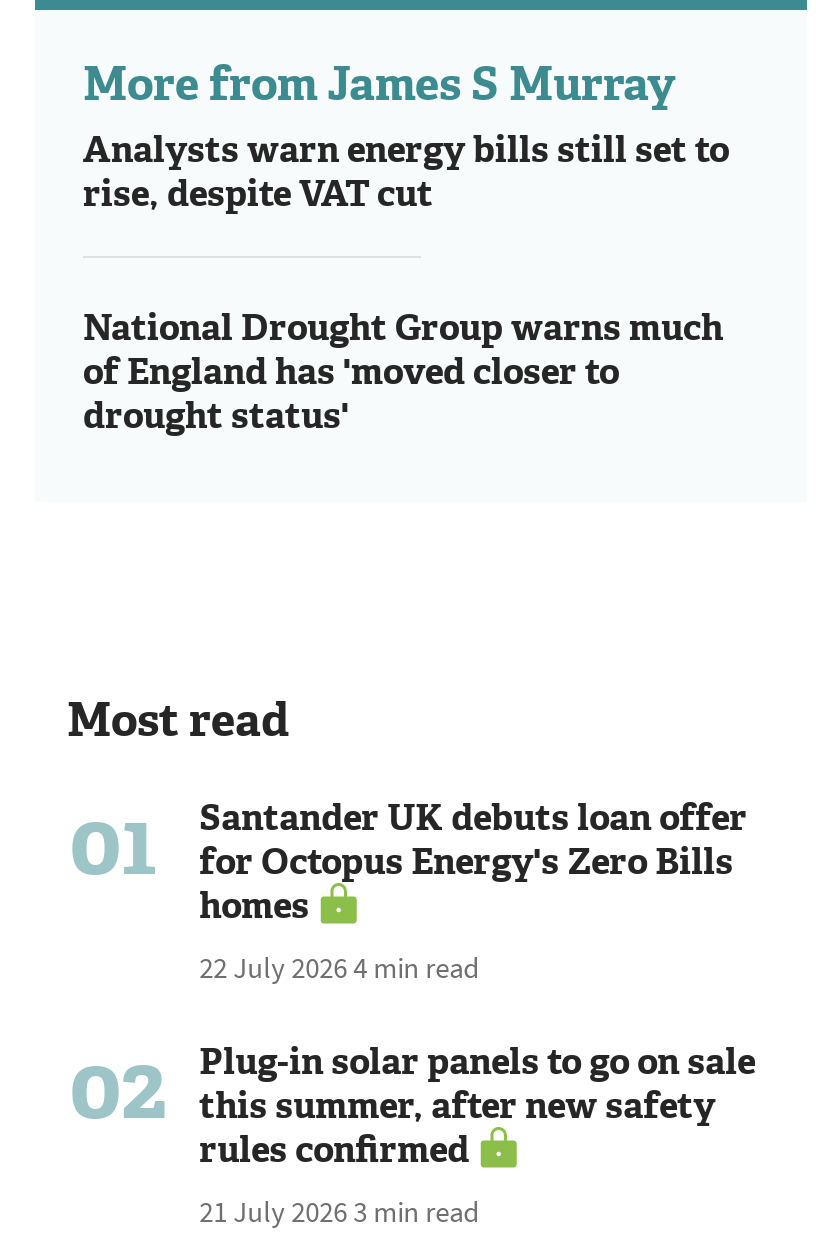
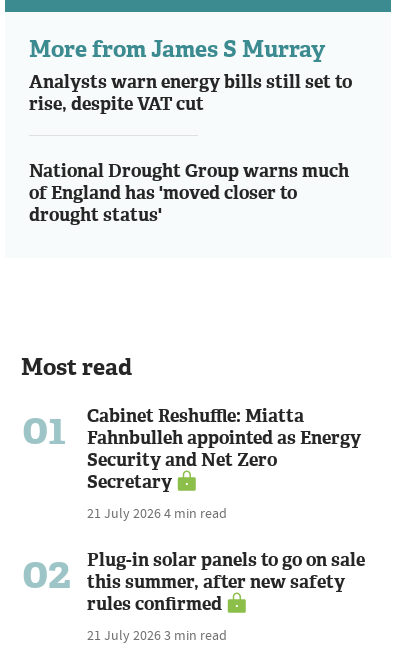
[199,793,747,985] Santander UK debuts loan offer | for Octopus Energy's Zero Bills | homes | 22 July 2026 4 min read -> [87,403,361,521] Cabinet Reshuffle: Miatta | Fahnbulleh appointed as Energy | Security and Net Zero | Secretary | 21 July 2026 4 min read

